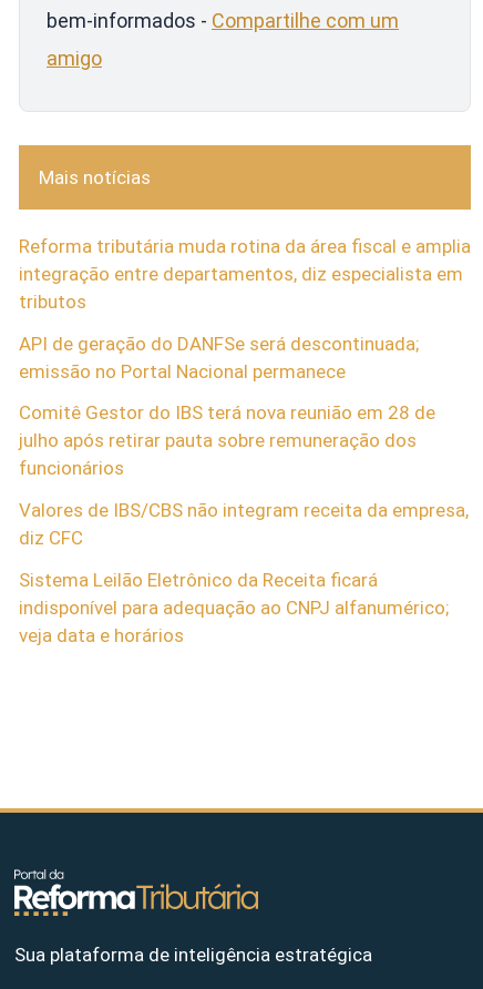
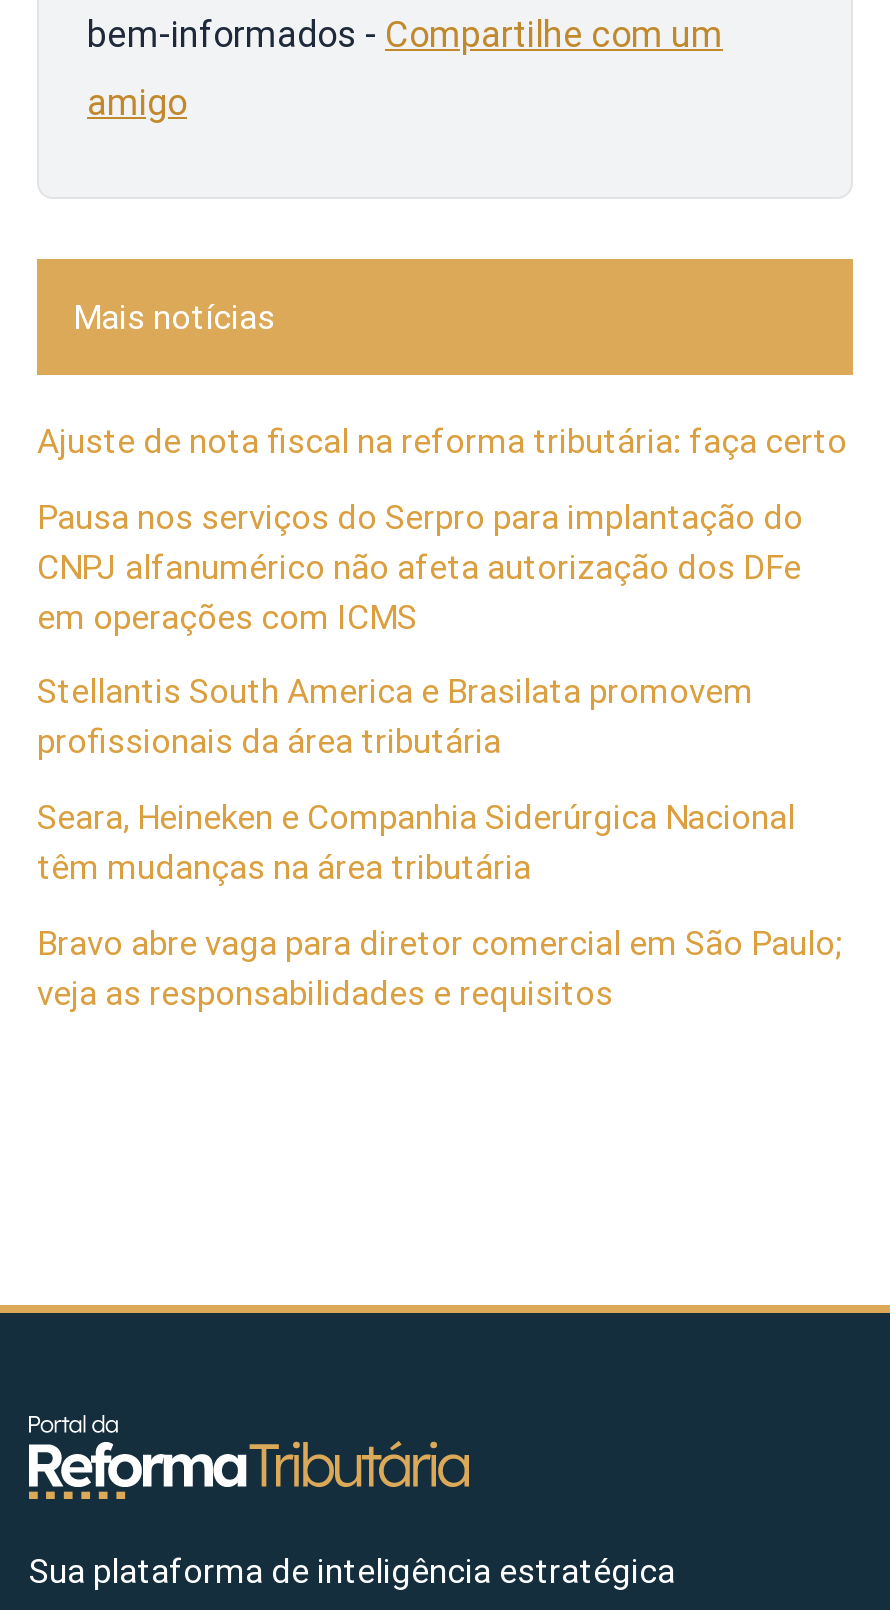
[19,235,471,313] Reforma tributária muda rotina da área fiscal e amplia | integração entre departamentos, diz especialista em | tributos -> [37,421,847,461] Ajuste de nota fiscal na reforma tributária: faça certo
[19,332,419,382] API de geração do DANFSe será descontinuada; | emissão no Portal Nacional permanece -> [37,496,803,636] Pausa nos serviços do Serpro para implantação do | CNPJ alfanumérico não afeta autorização dos DFe | em operações com ICMS
[19,402,435,479] Comitê Gestor do IBS terá nova reunião em 28 de | julho após retirar pauta sobre remuneração dos | funcionários -> [37,672,753,762] Stellantis South America e Brasilata promovem | profissionais da área tributária
[19,499,469,549] Valores de IBS/CBS não integram receita da empresa, | diz CFC -> [37,797,795,887] Seara, Heineken e Companhia Siderúrgica Nacional | têm mudanças na área tributária
[19,569,449,646] Sistema Leilão Eletrônico da Receita ficará | indisponível para adequação ao CNPJ alfanumérico; | veja data e horários -> [37,923,841,1013] Bravo abre vaga para diretor comercial em São Paulo; | veja as responsabilidades e requisitos

